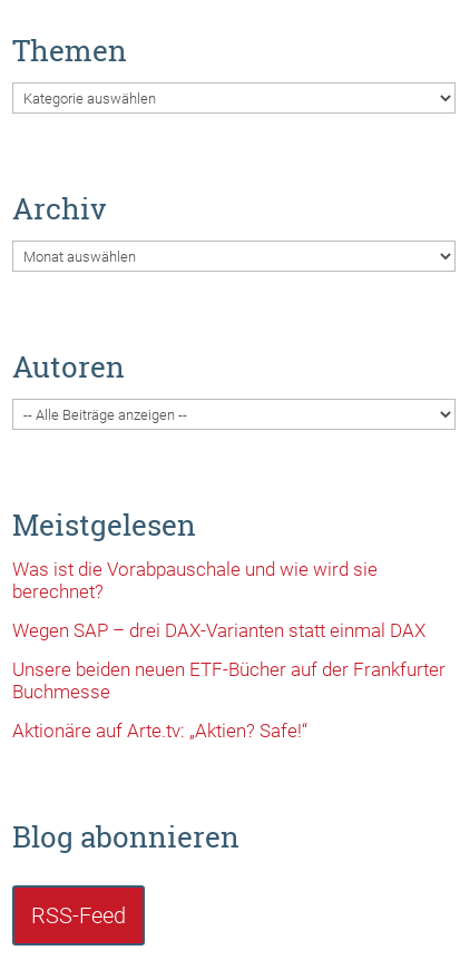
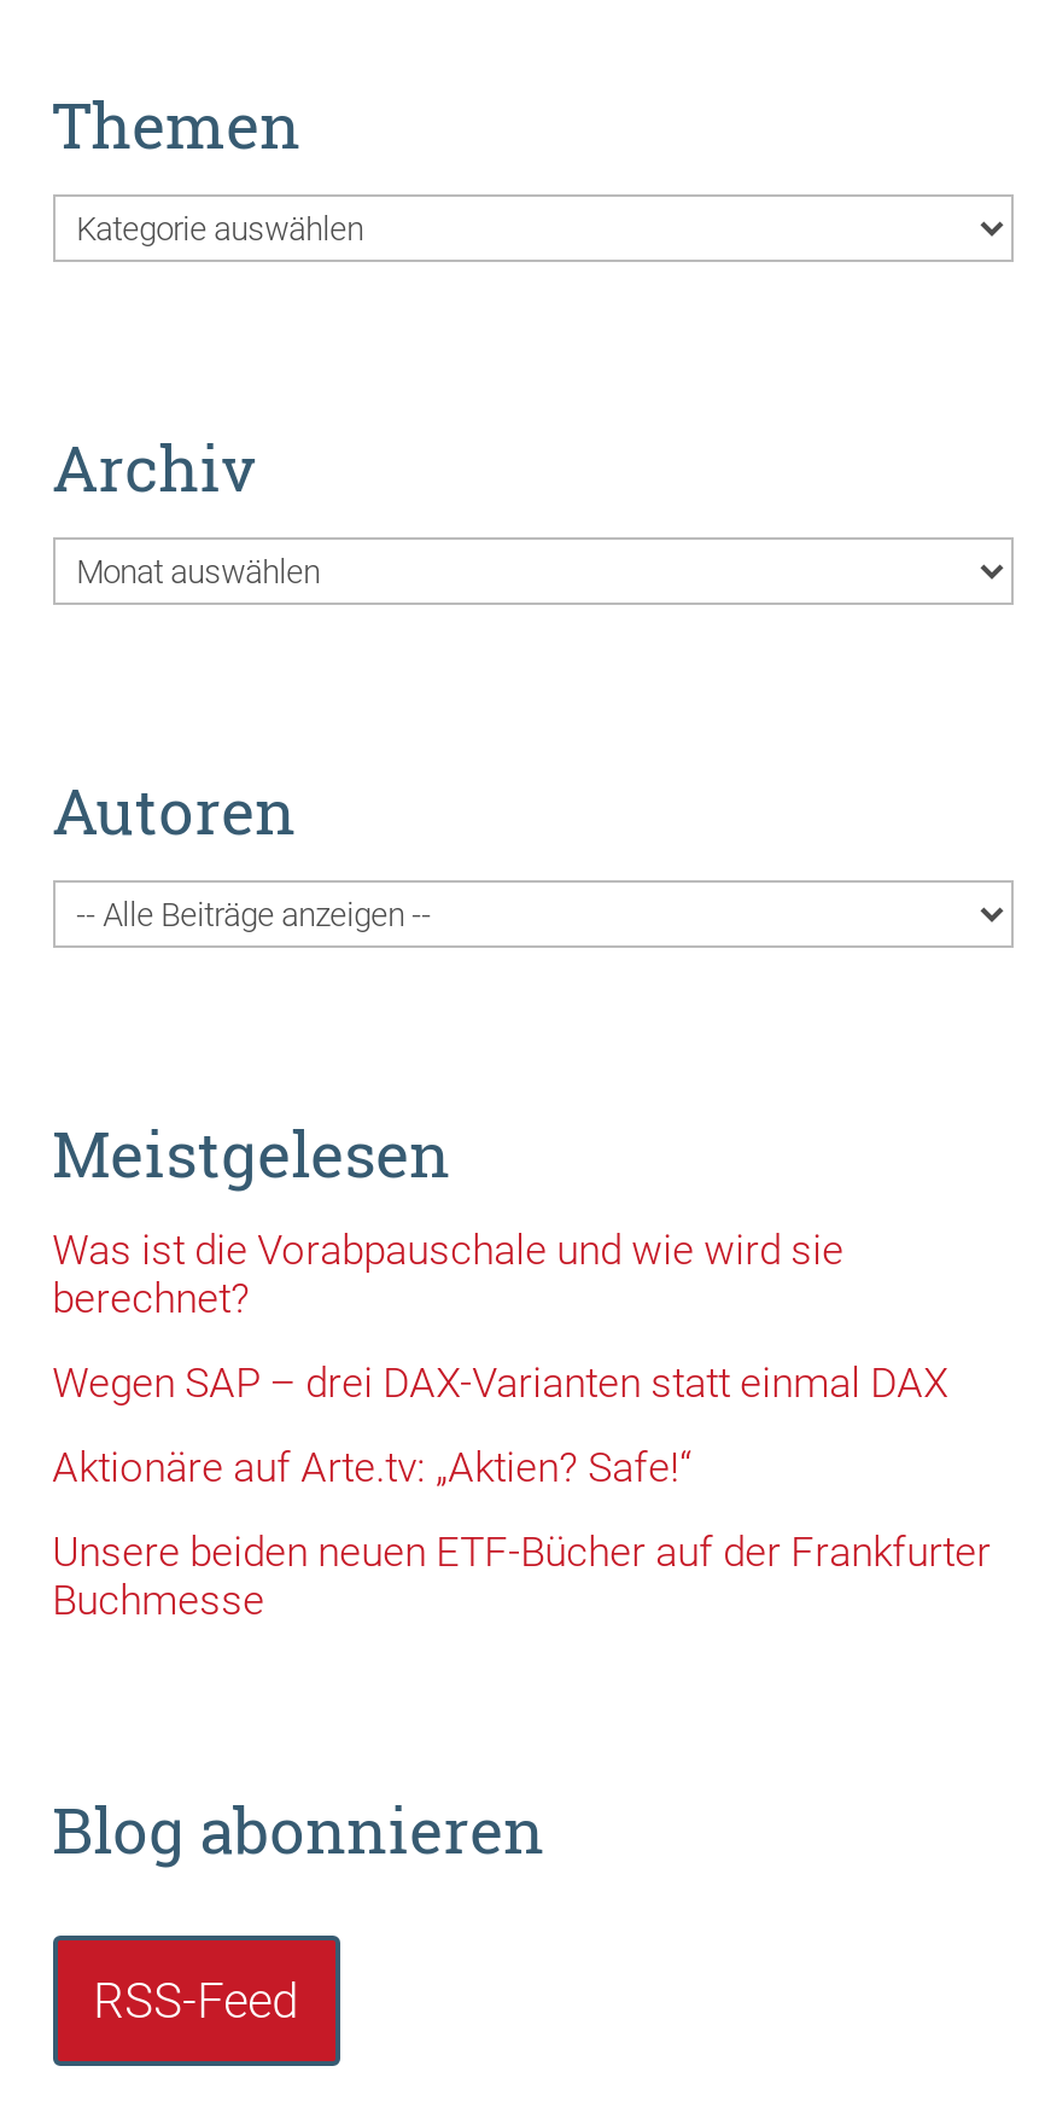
moved [12,658,445,702] -> [52,1526,991,1623]: Unsere beiden neuen ETF-Bücher auf der Frankfurter | Buchmesse
moved [12,719,307,741] -> [52,1442,692,1490]: Aktionäre auf Arte.tv: „Aktien? Safe!“

